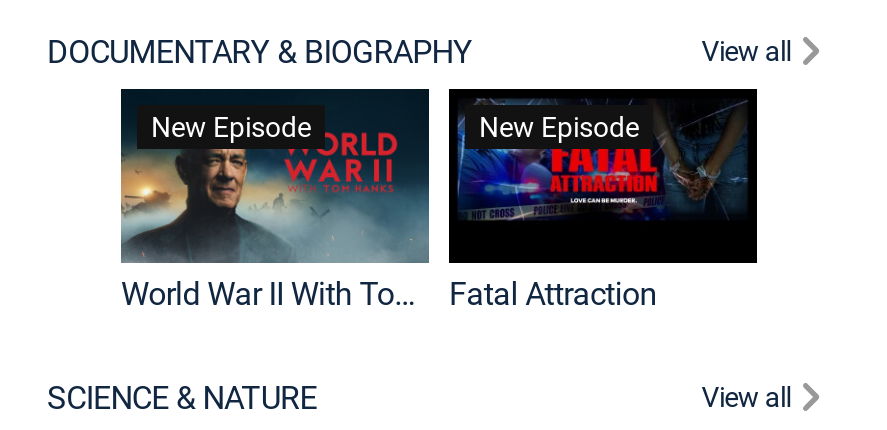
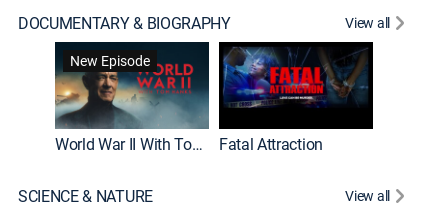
[479,108,639,146] New Episode -> none

